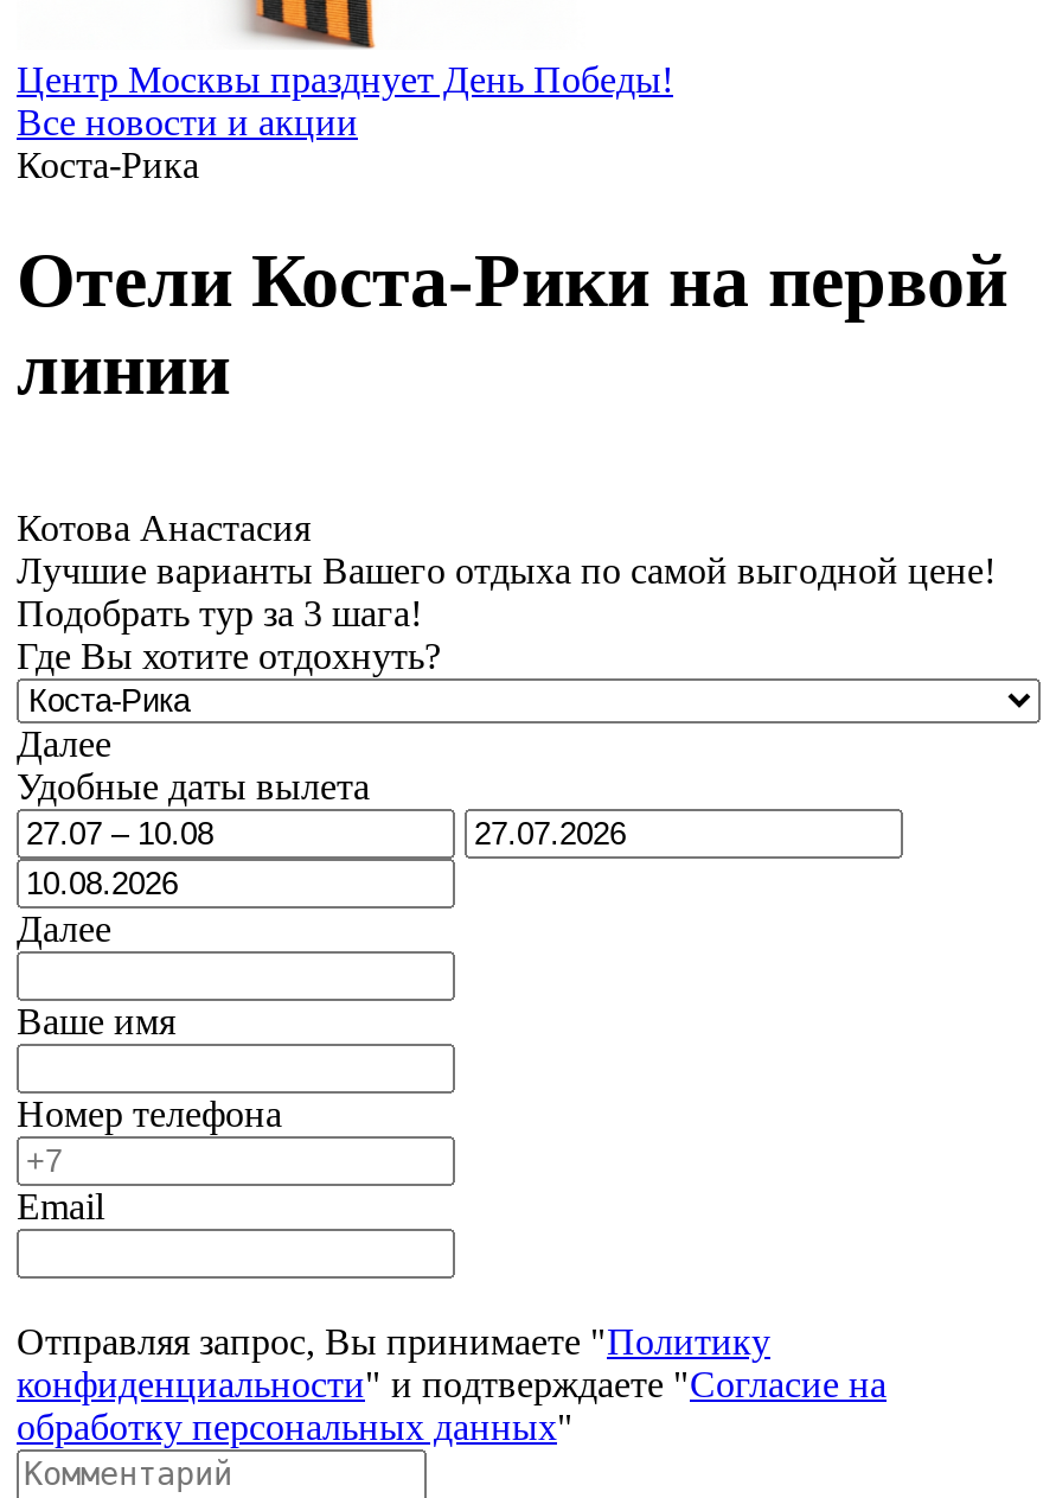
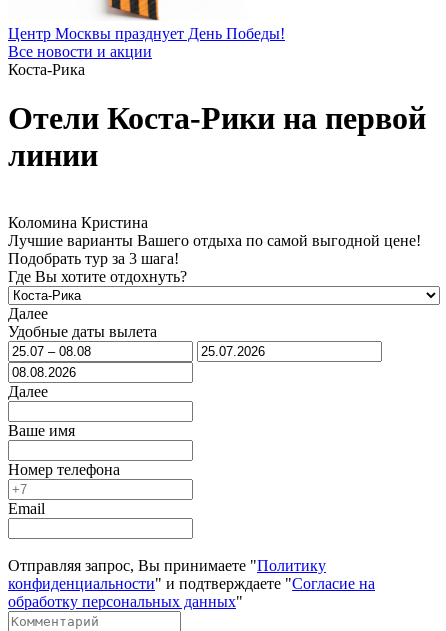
[17,507,311,548] Котова Анастасия -> [8,214,148,231] Коломина Кристина

